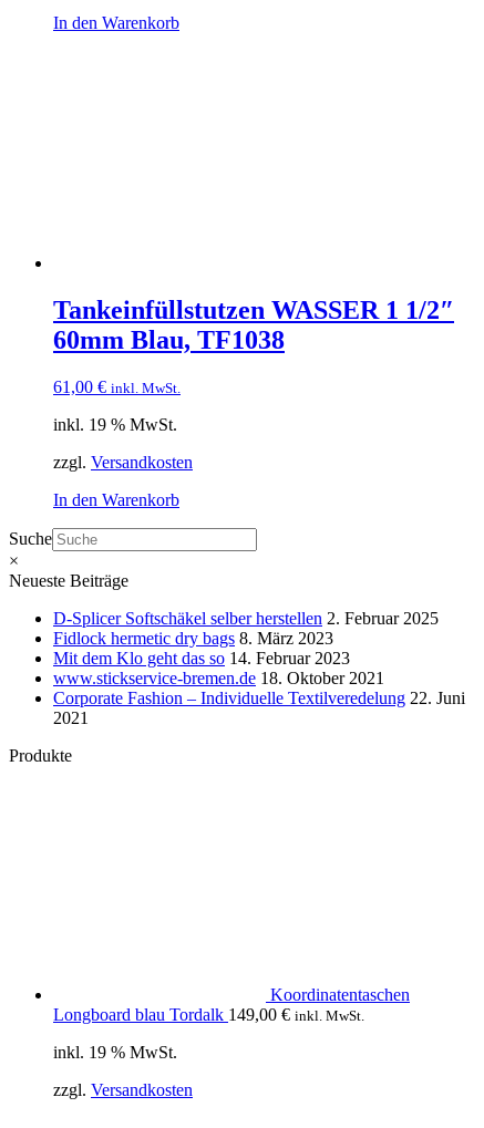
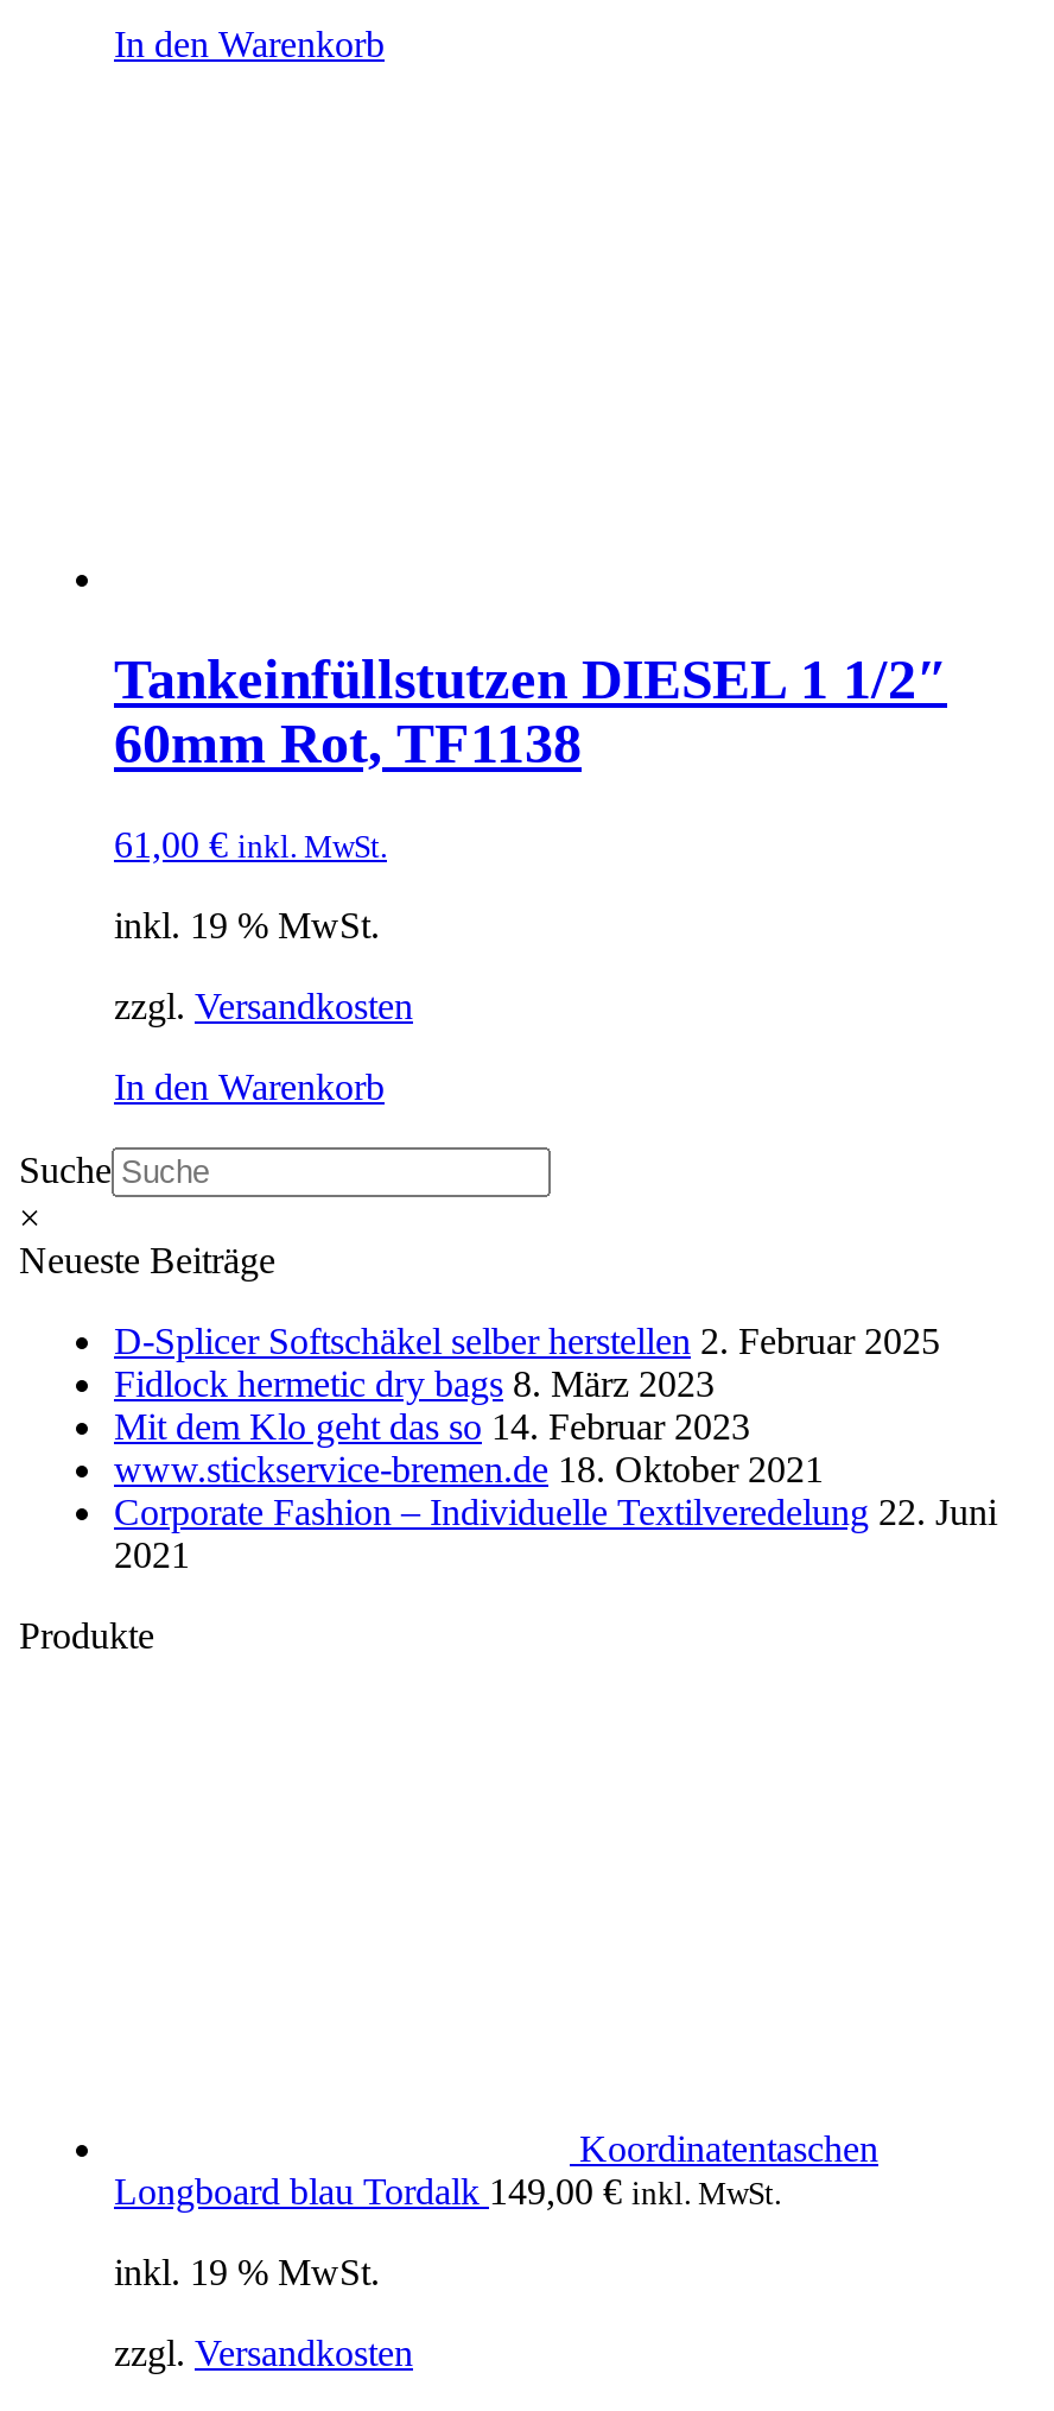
[53,295,454,324] Tankeinfüllstutzen WASSER 1 1/2″ -> [114,648,947,710] Tankeinfüllstutzen DIESEL 1 1/2″
[53,325,285,354] 60mm Blau, TF1038 -> [114,712,582,774] 60mm Rot, TF1138

